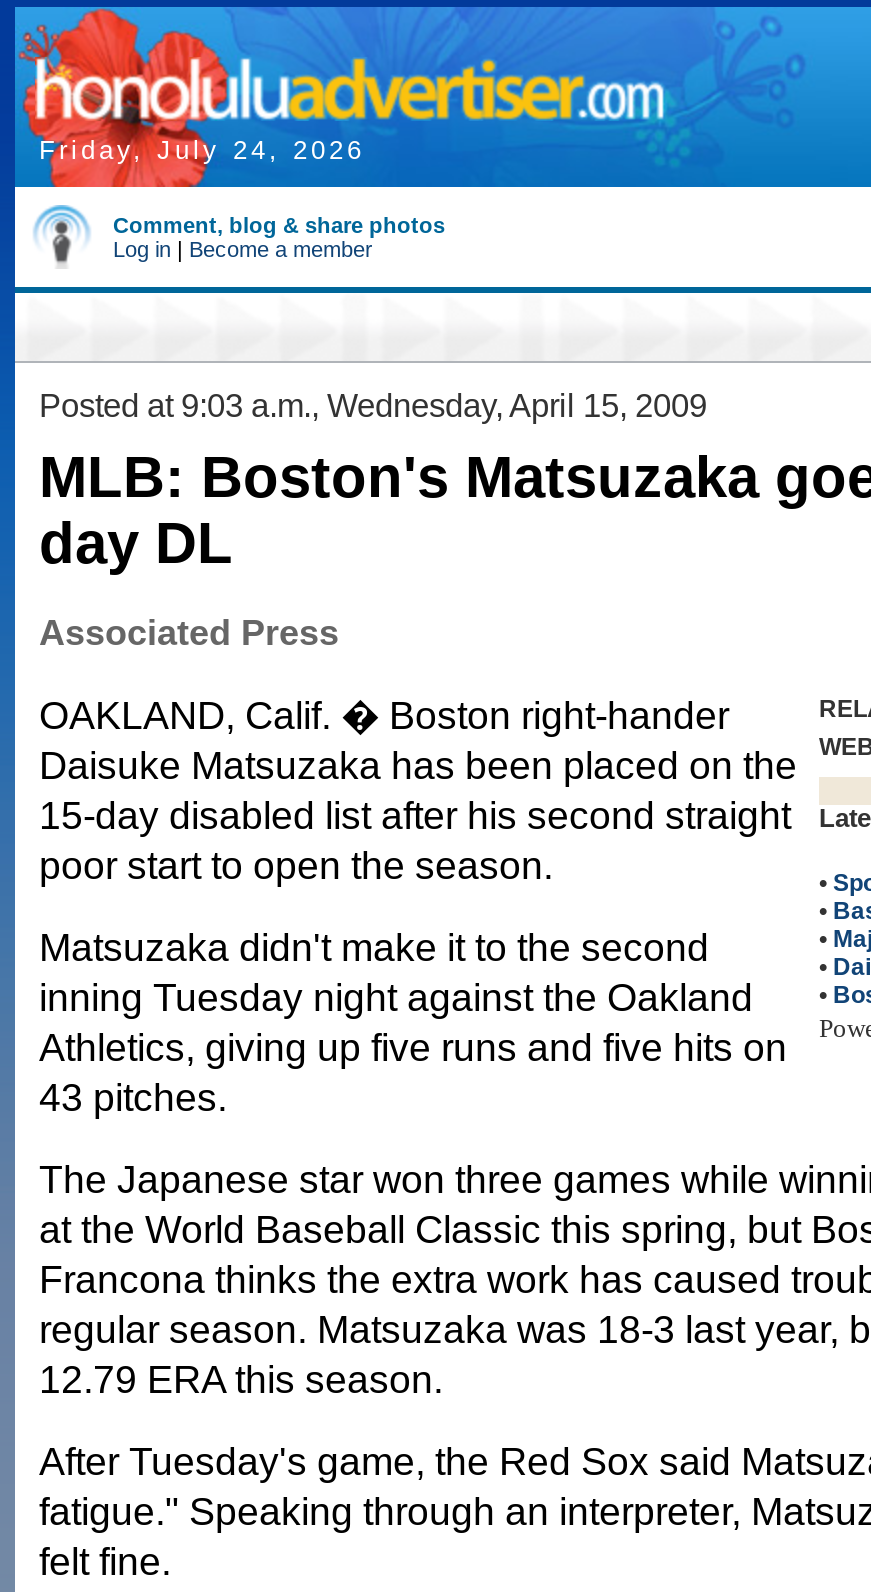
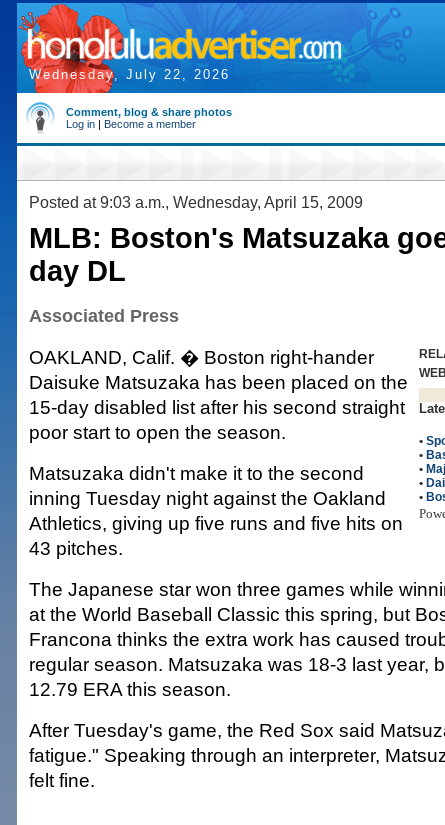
[39,135,365,165] Friday, July 24, 2026 -> [29,67,230,82] Wednesday, July 22, 2026

